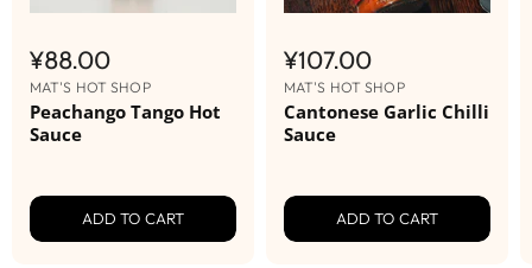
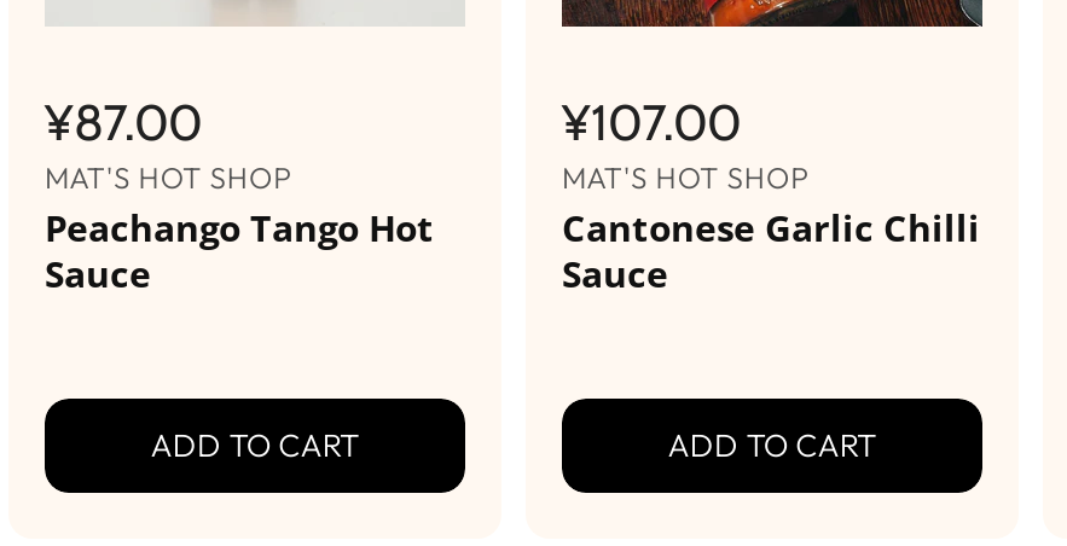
[30,45,110,75] ¥88.00 -> [45,92,202,153] ¥87.00

